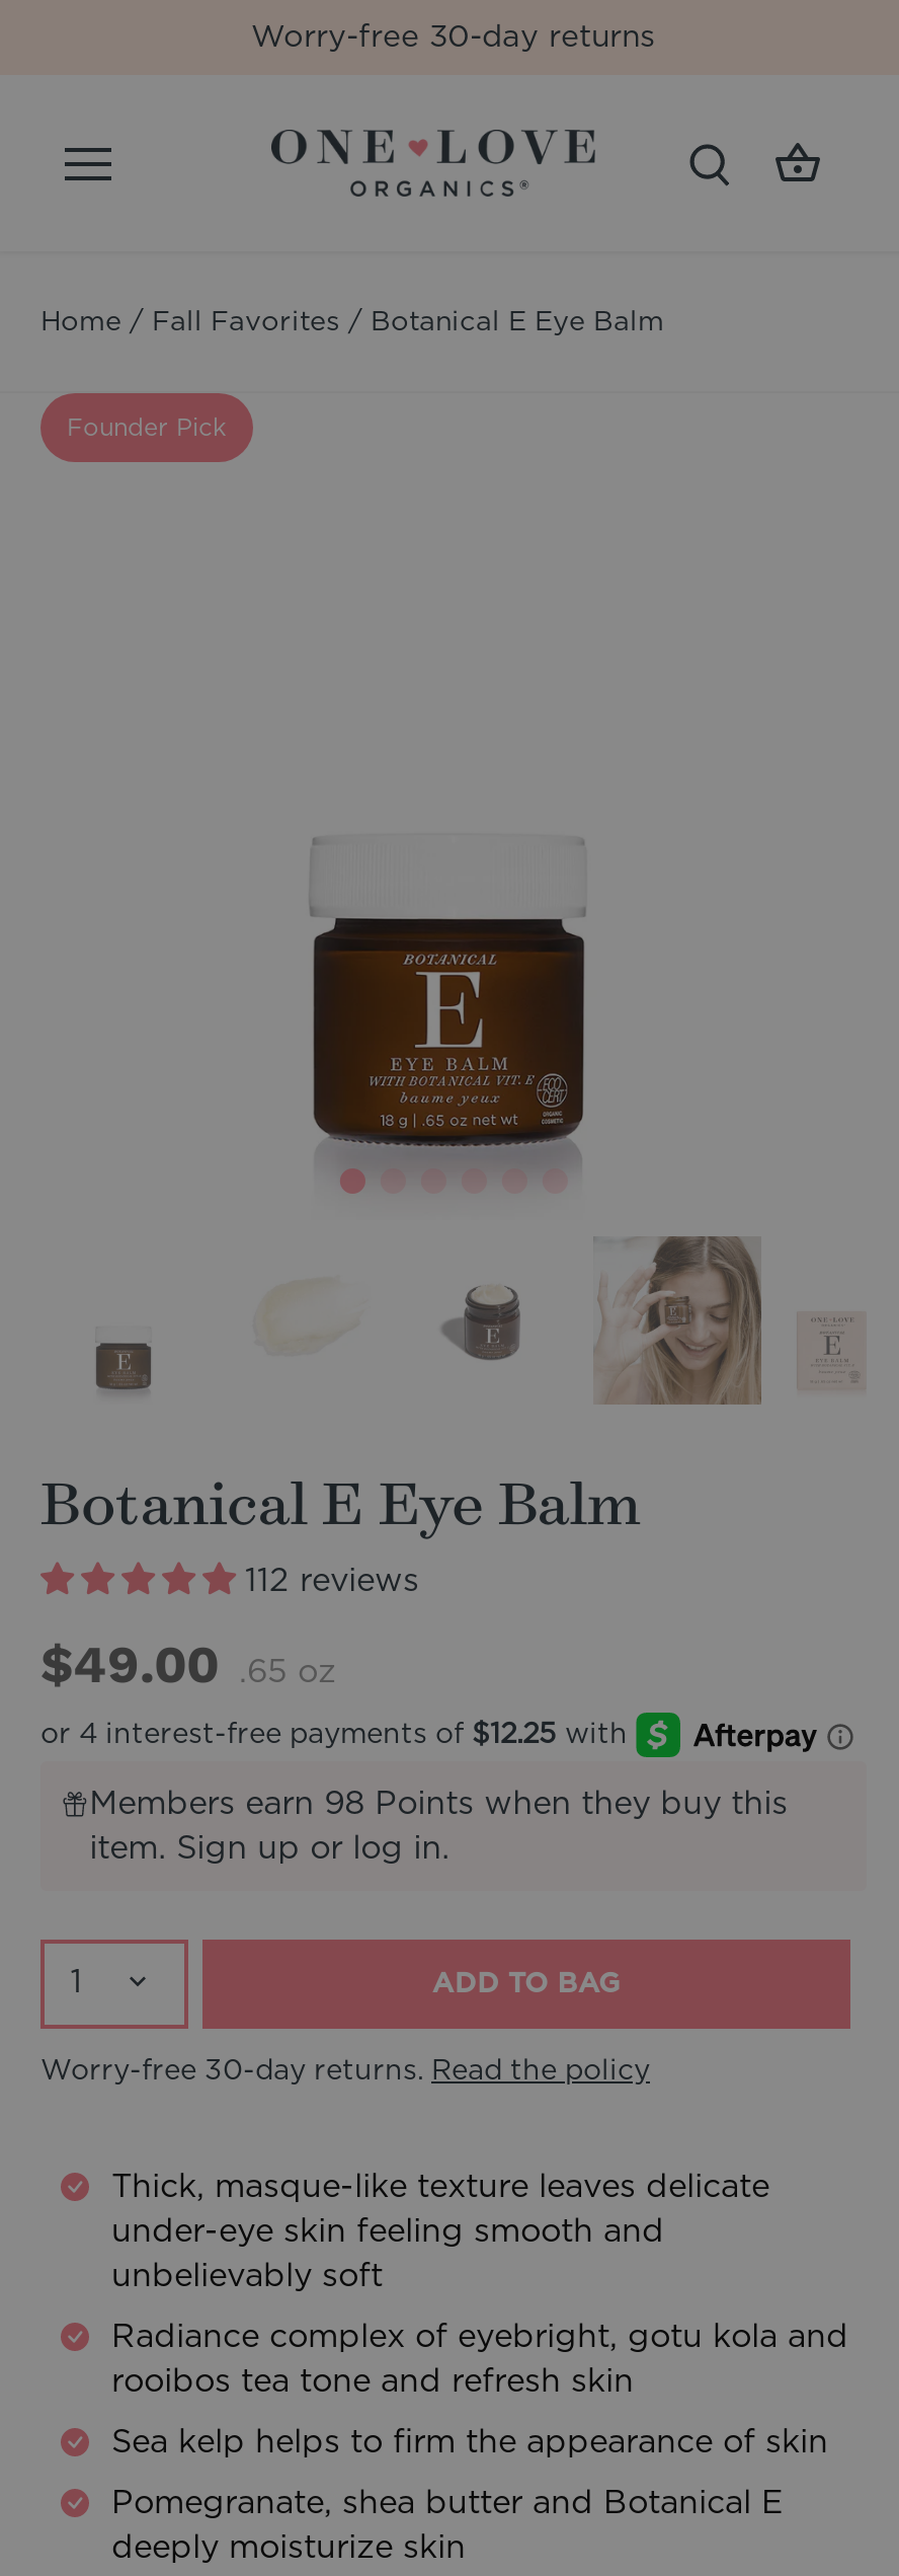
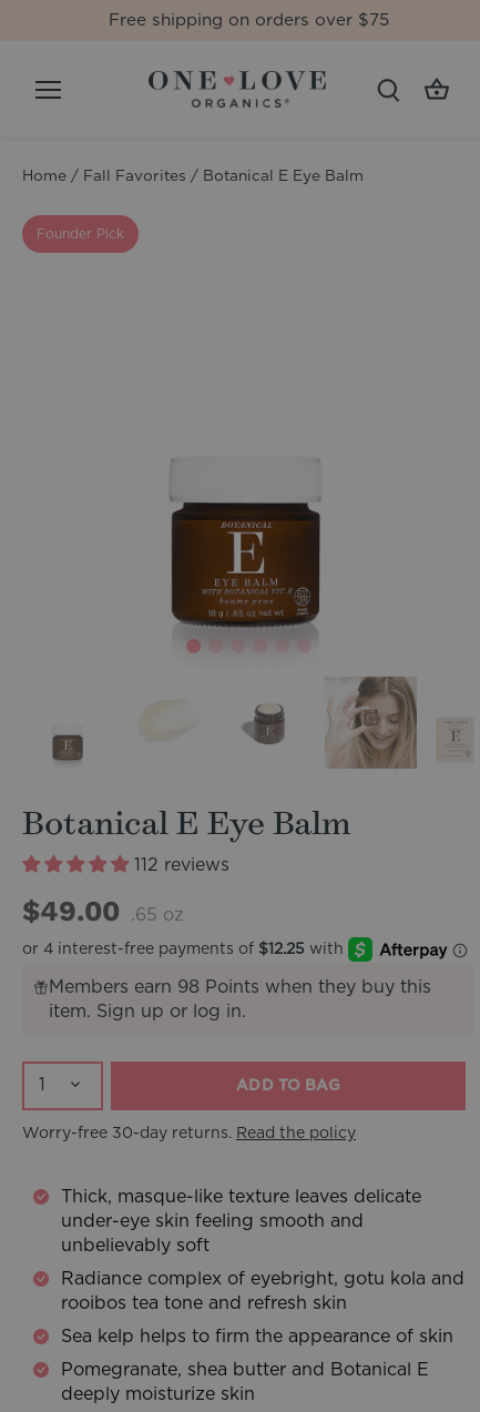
[251,21,656,52] Worry-free 30-day returns -> [108,12,389,28] Free shipping on orders over $75

